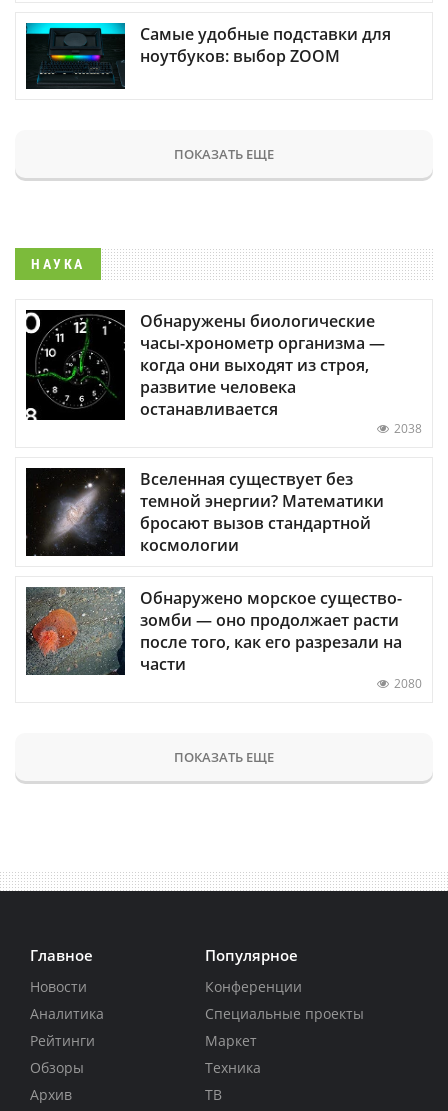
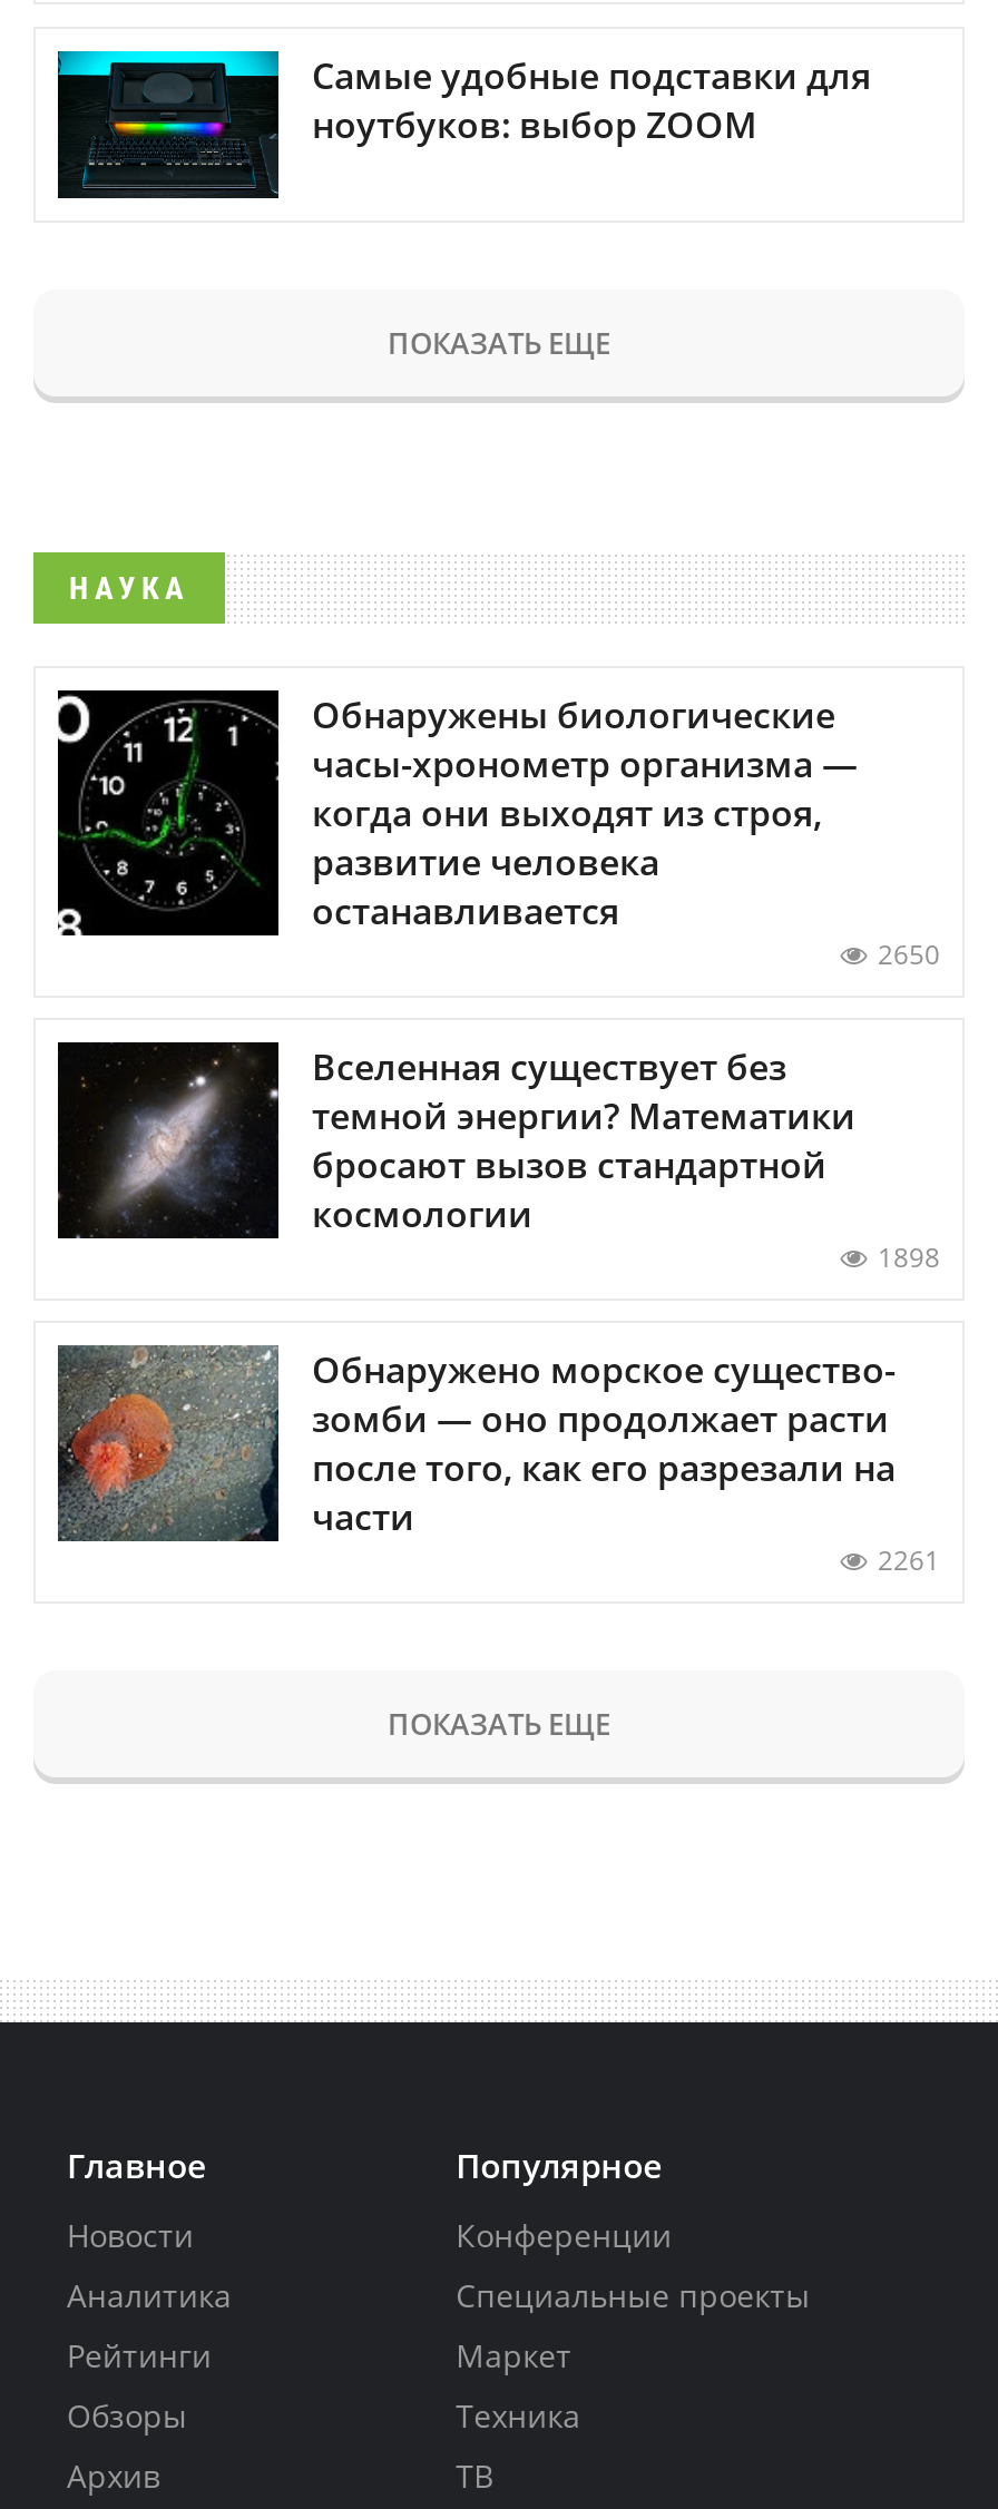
[394,420,422,437] 2038 -> [878,935,940,972] 2650
none -> [878,1238,940,1276] 1898
[394,675,422,692] 2080 -> [878,1541,940,1579] 2261

